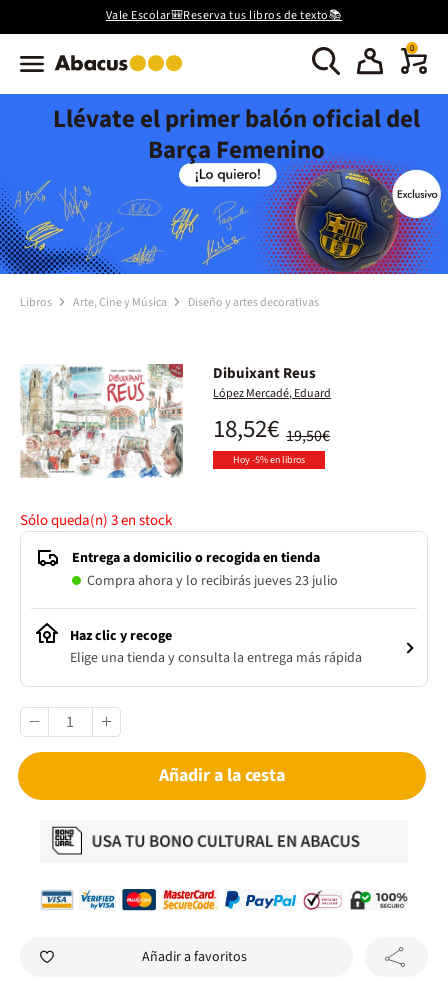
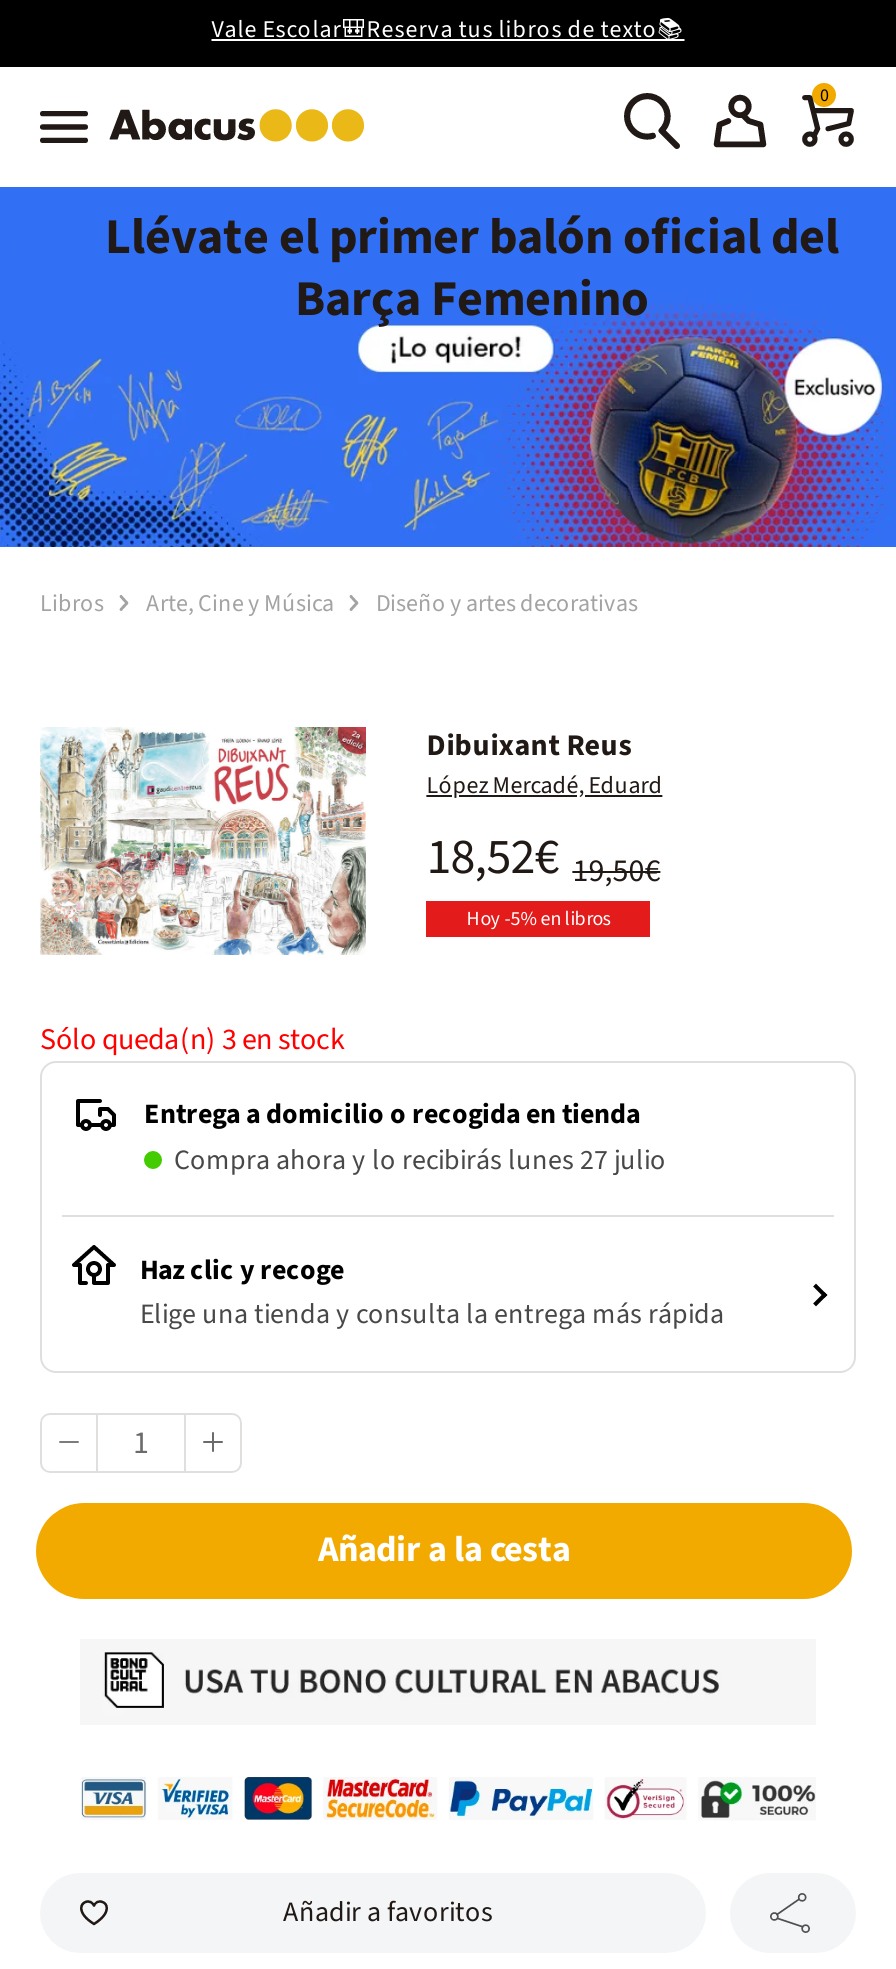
[87,571,338,591] Compra ahora y lo recibirás jueves 23 julio -> [174,1141,666,1181] Compra ahora y lo recibirás lunes 27 julio

